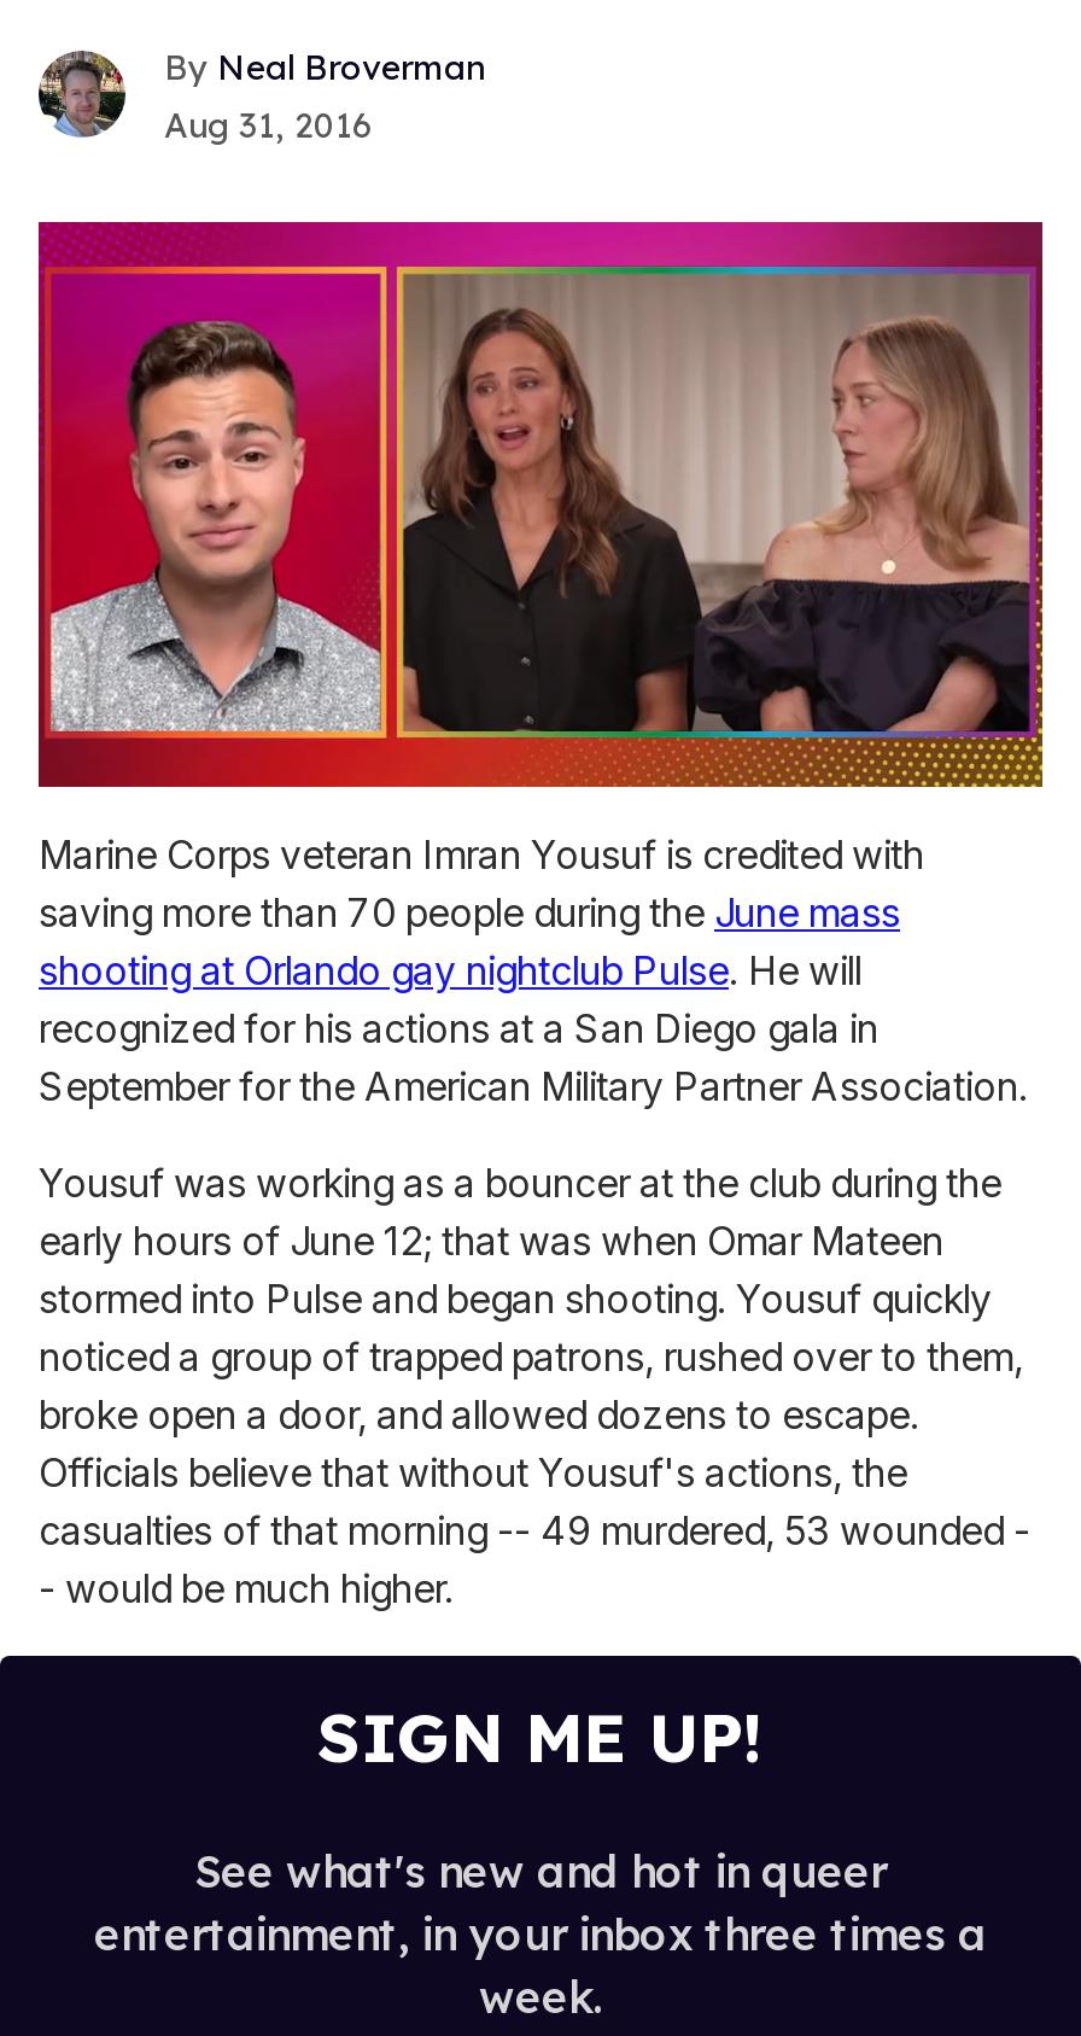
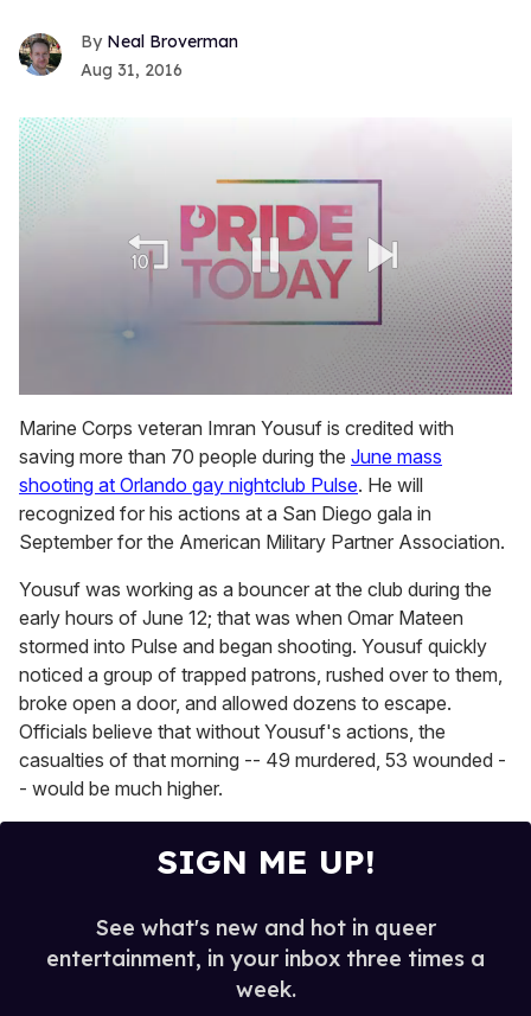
[36,220,1045,789] [image] -> [19,117,513,396] [image]

